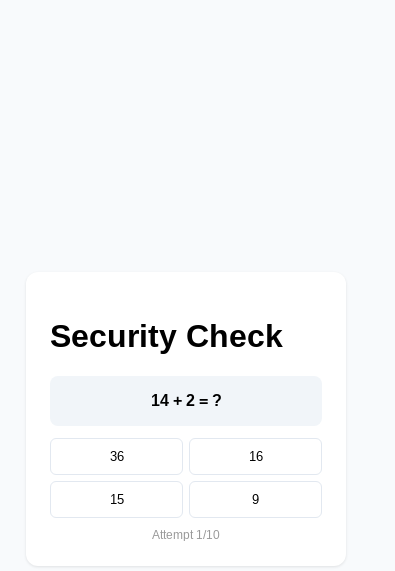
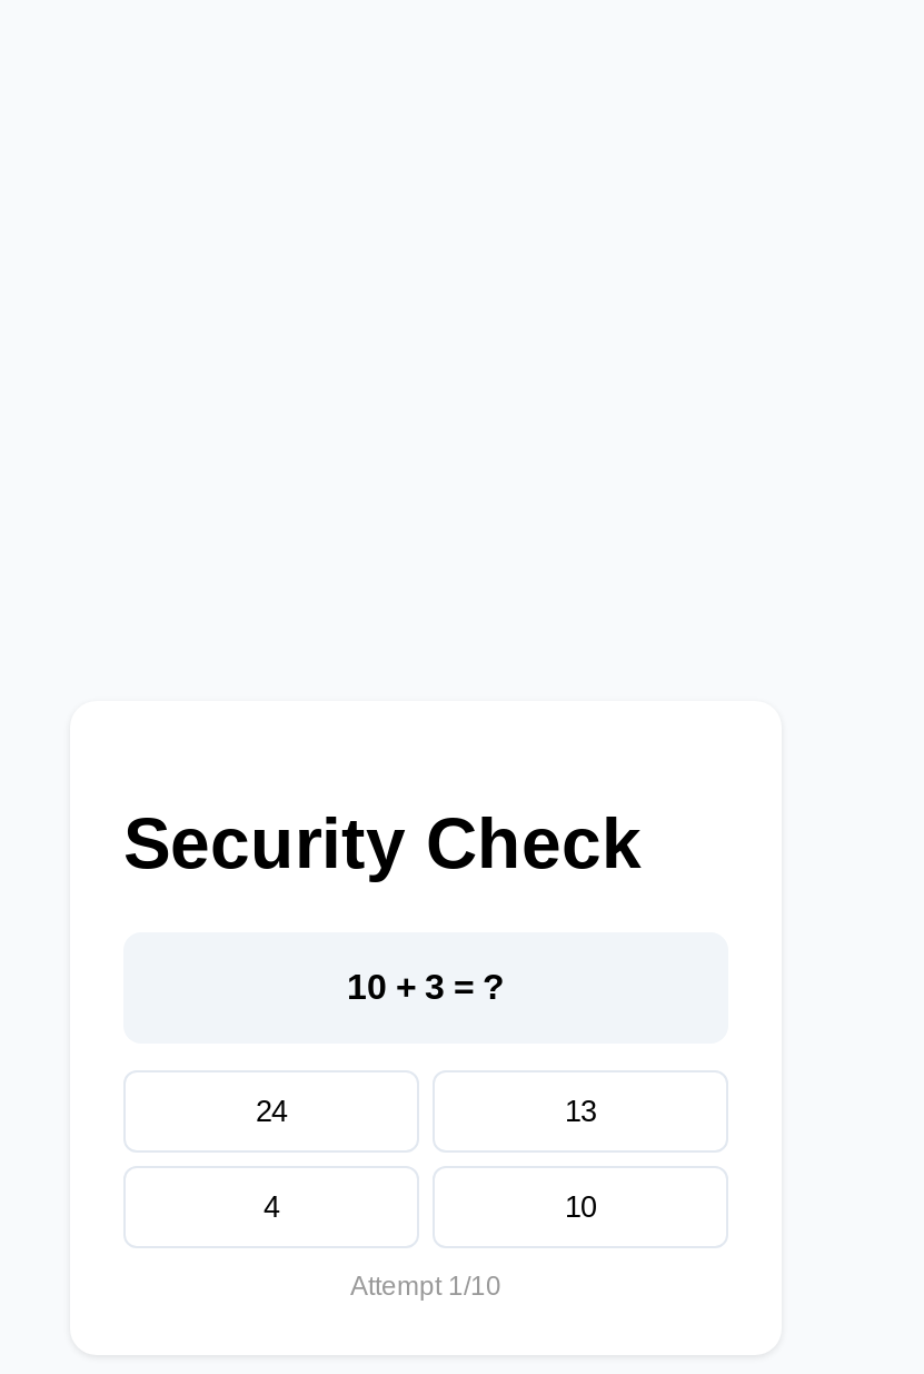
[150,392,221,409] 14 + 2 = ? -> [347,968,505,1006] 10 + 3 = ?
[109,449,123,464] 36 -> [256,1095,287,1128] 24
[248,449,262,464] 16 -> [565,1095,596,1128] 13
[109,492,123,507] 15 -> [264,1190,279,1224] 4
[252,492,259,507] 9 -> [565,1190,596,1224] 10

